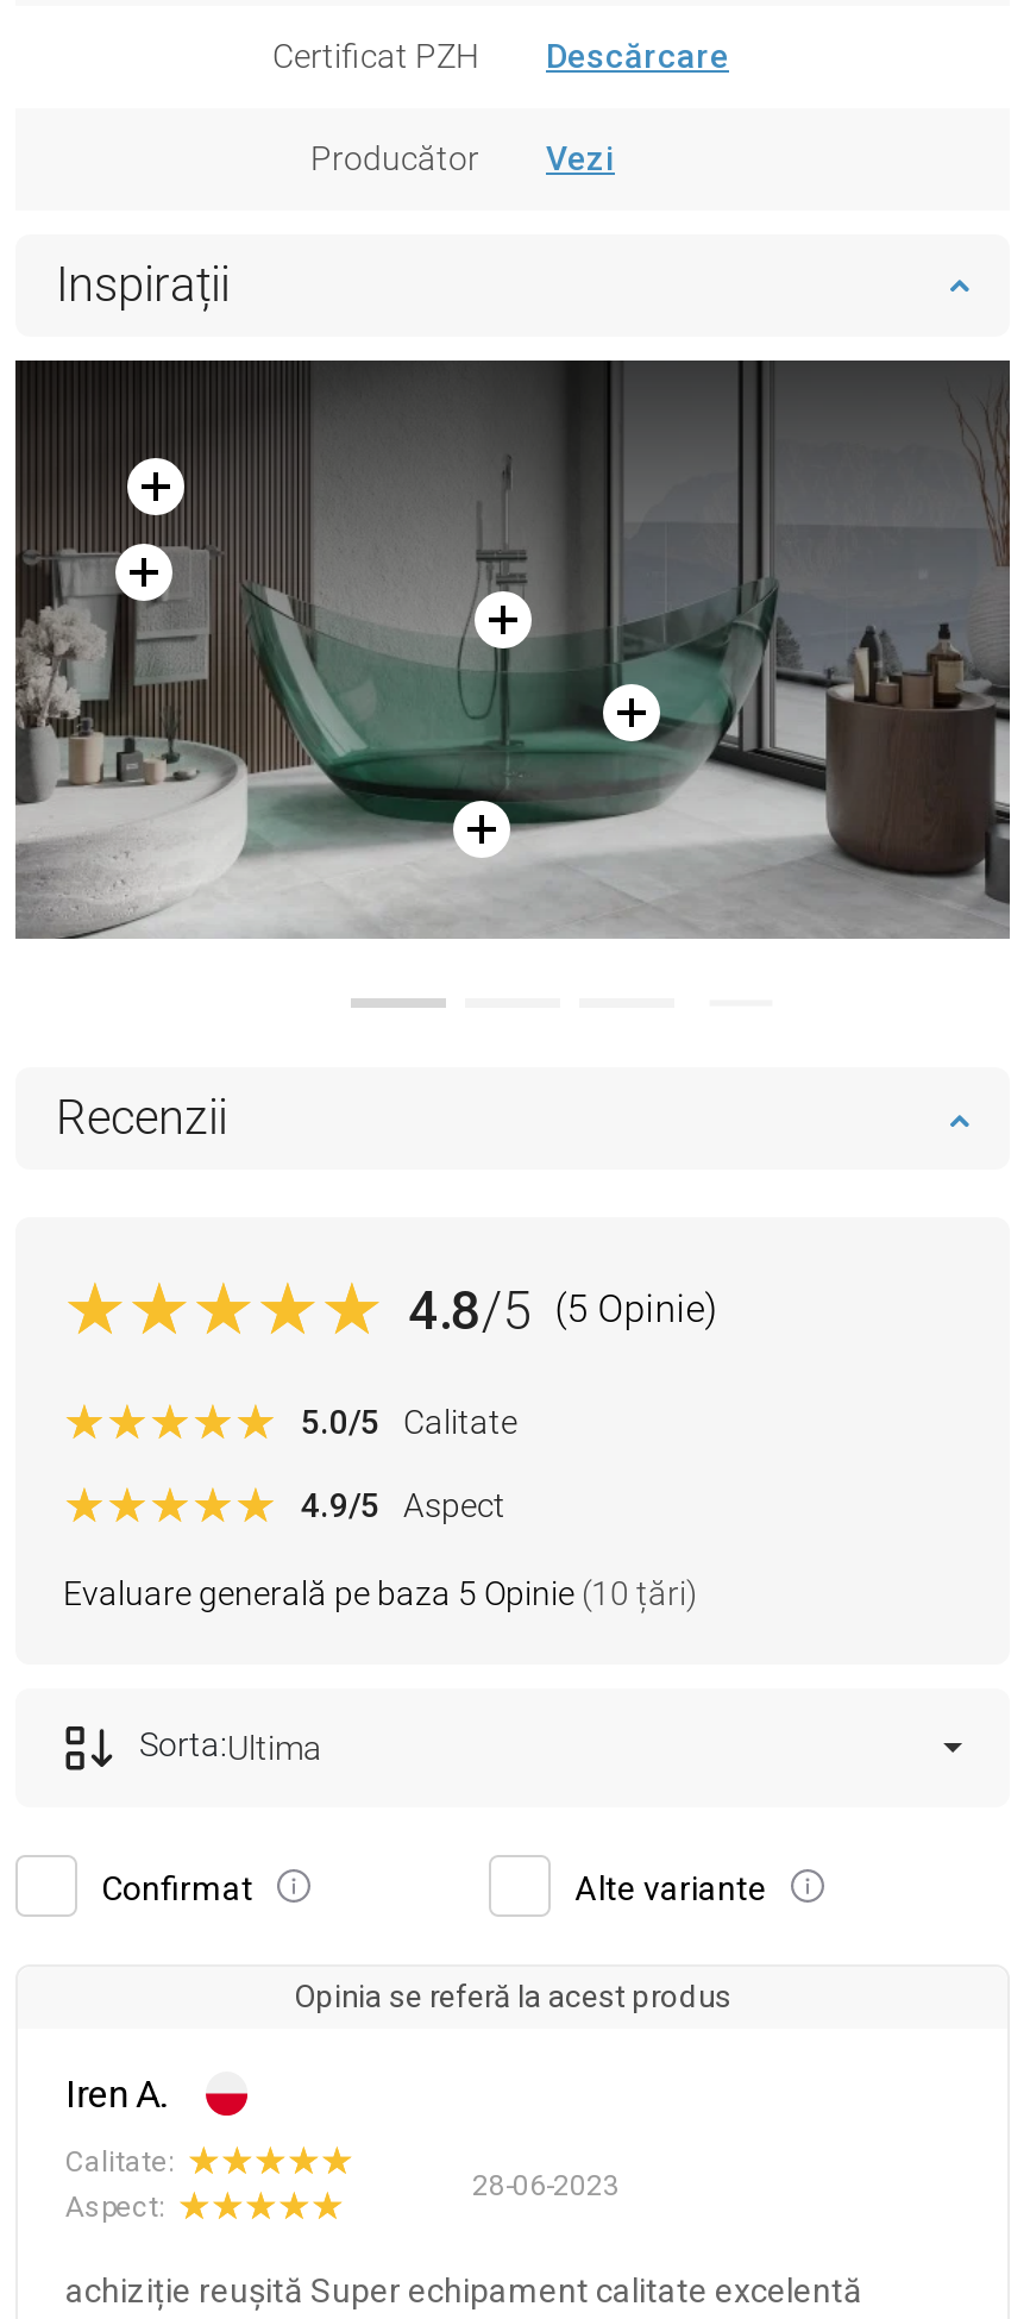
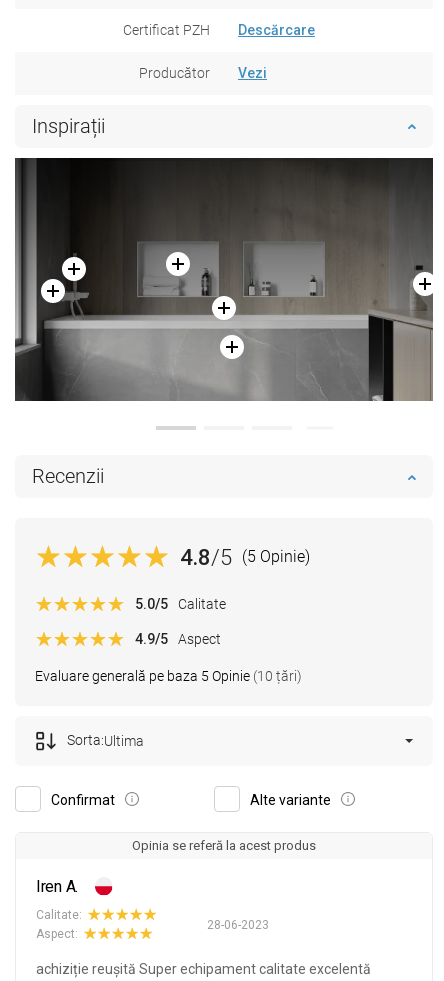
[15,365,1012,939] [image] -> [15,161,433,401] [image]

